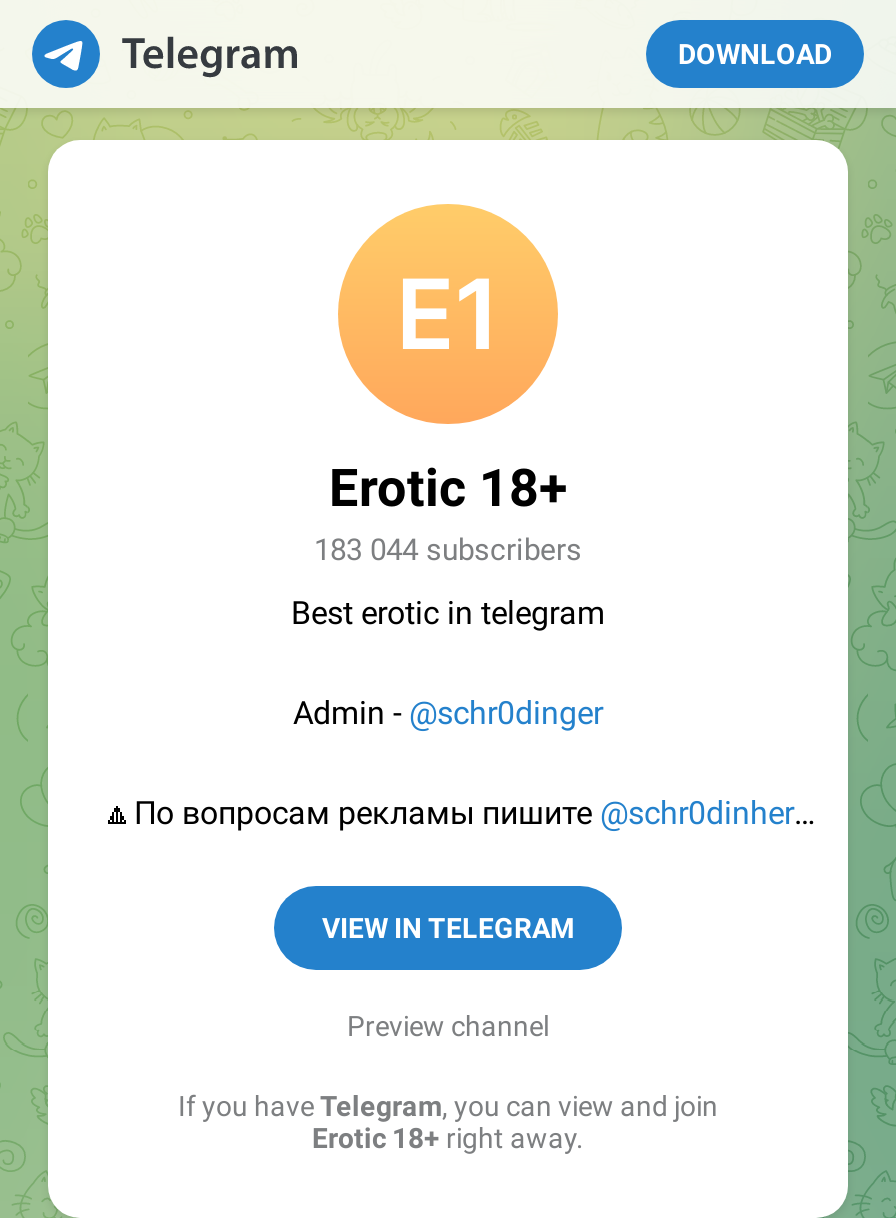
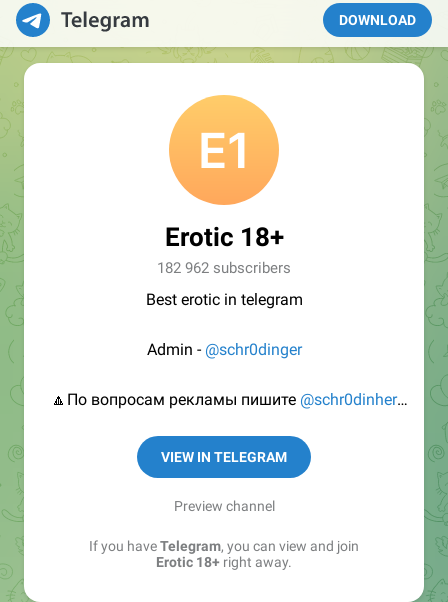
[314,532,582,568] 183 044 subscribers -> [157,259,291,277] 182 962 subscribers

